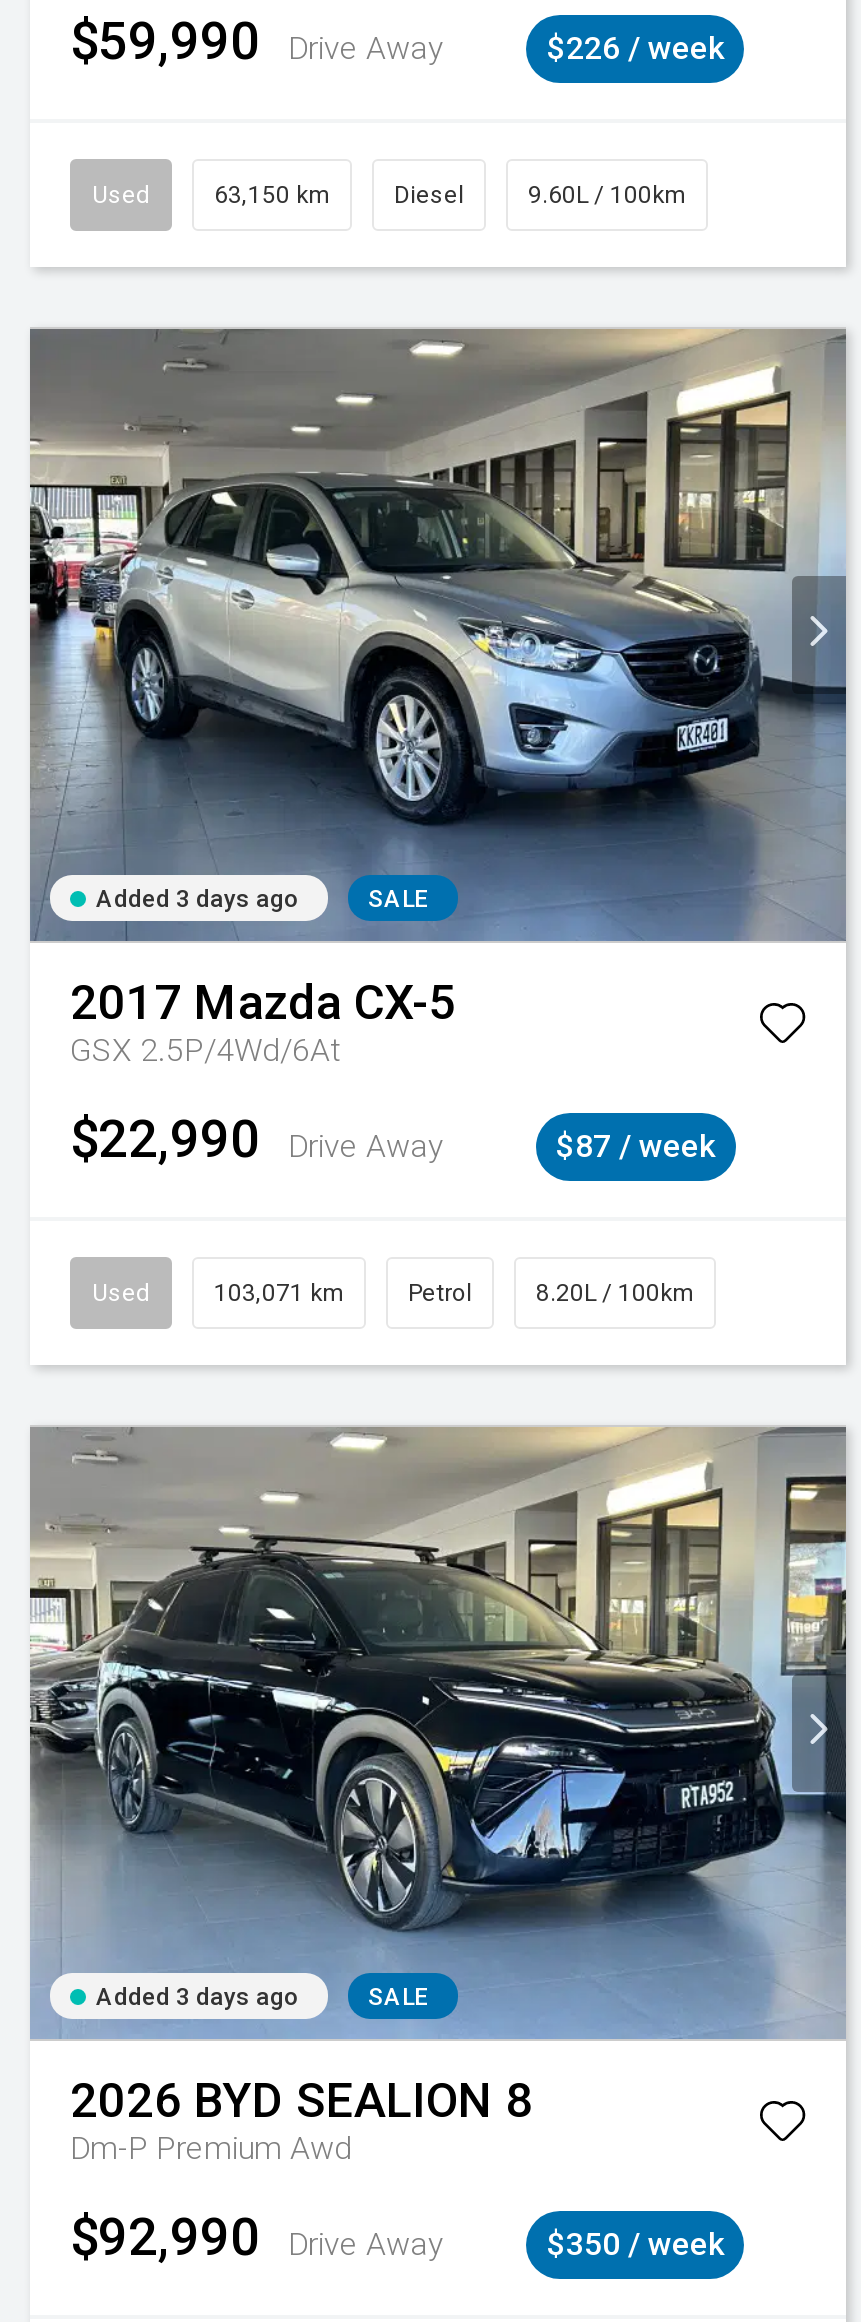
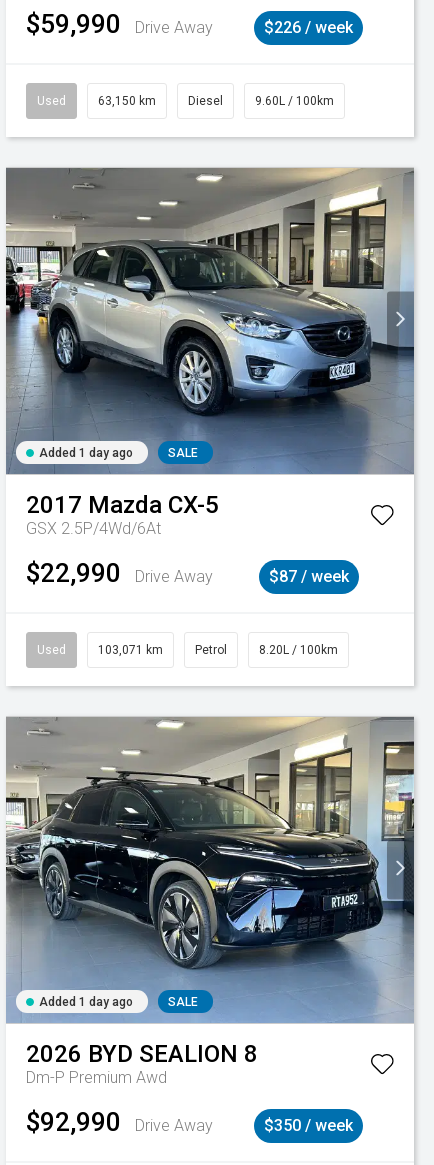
[96,885,298,913] Added 3 days ago -> [39,446,133,460] Added 1 day ago
[96,1983,298,2011] Added 3 days ago -> [39,995,133,1009] Added 1 day ago

